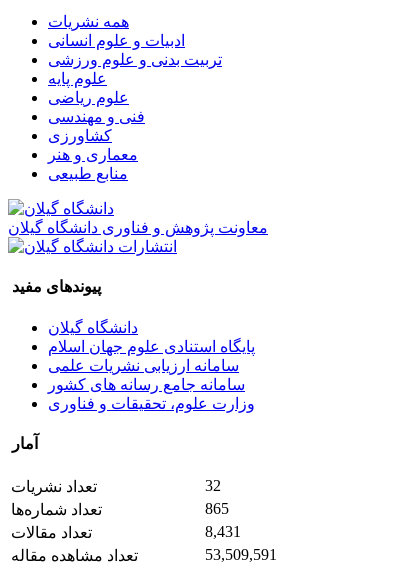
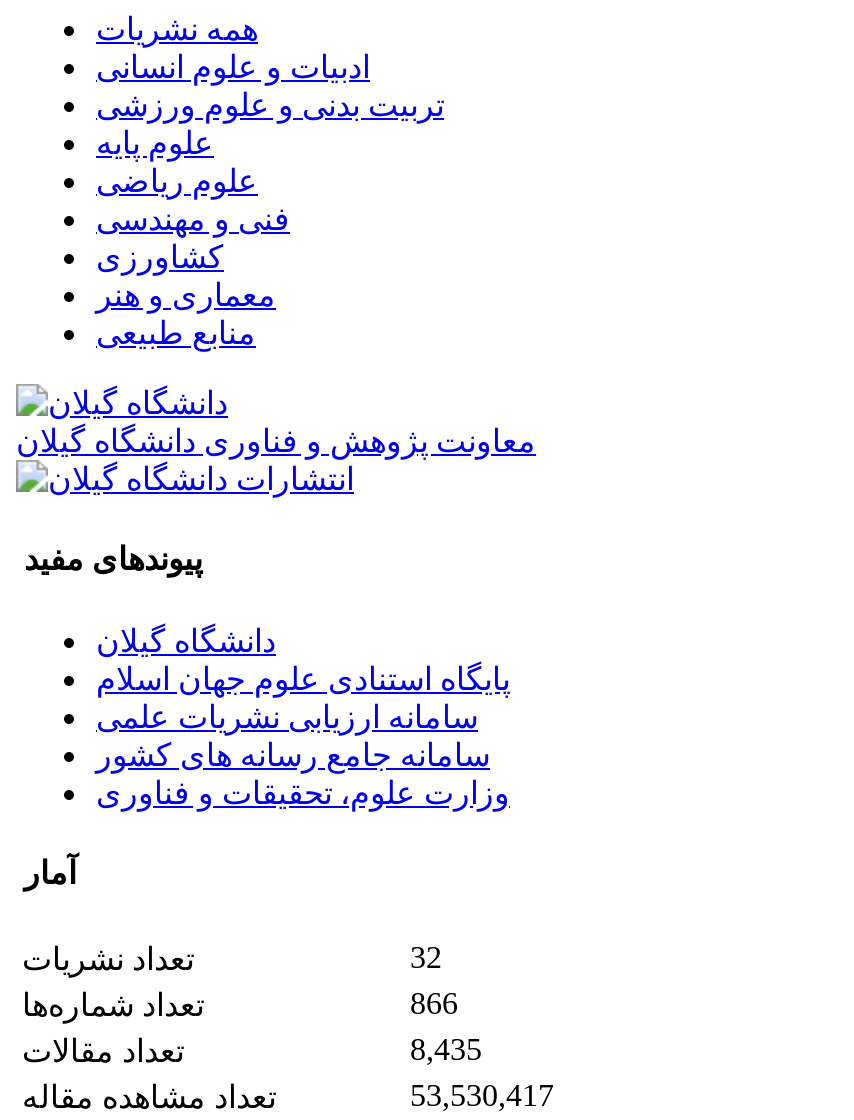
[205,500,229,517] 865 -> [410,986,458,1020] 866
[205,523,241,540] 8,431 -> [410,1032,482,1066] 8,435
[205,546,277,563] 53,509,591 -> [410,1078,554,1112] 53,530,417

